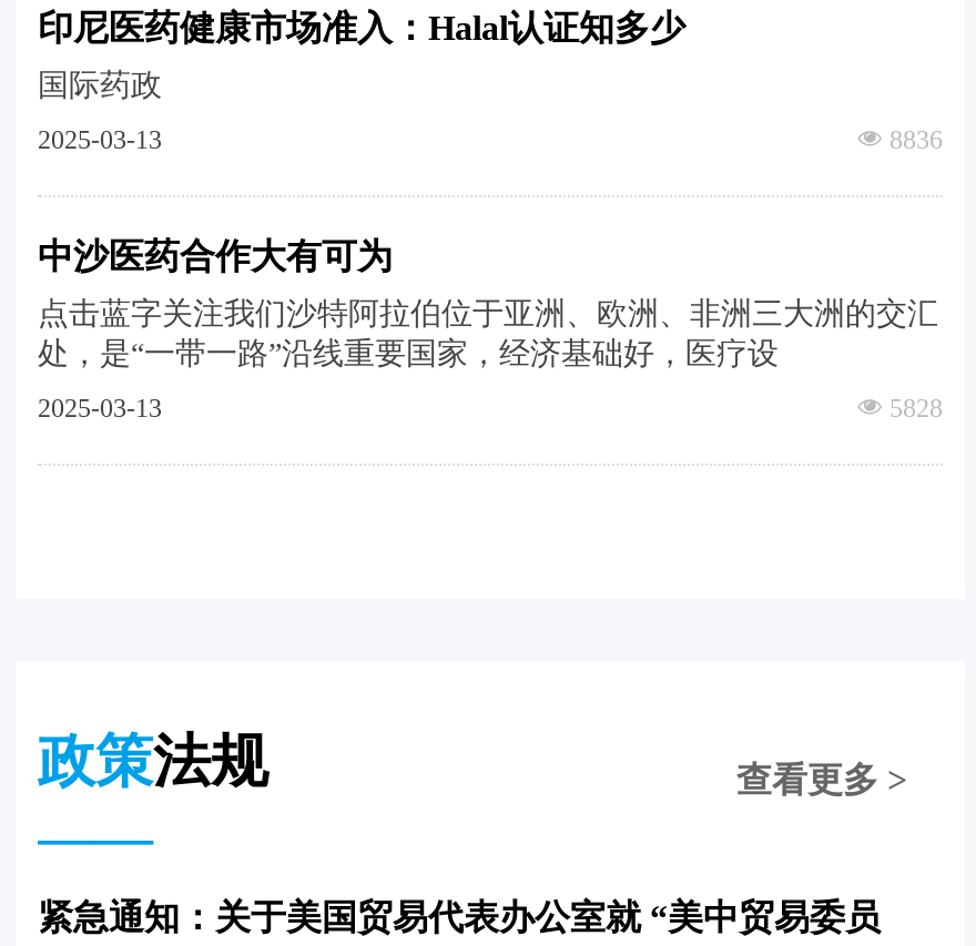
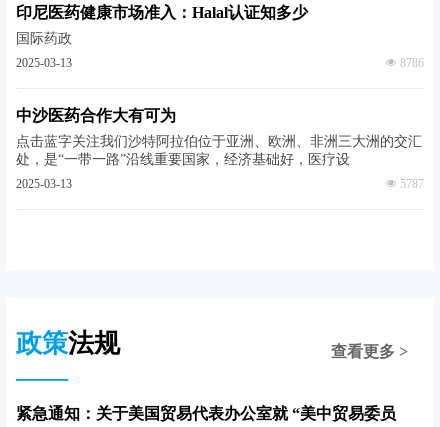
[856,124,943,155] 넶 8836 -> [385,56,424,70] 넶 8786
[856,393,943,424] 넶 5828 -> [385,177,424,191] 넶 5787

